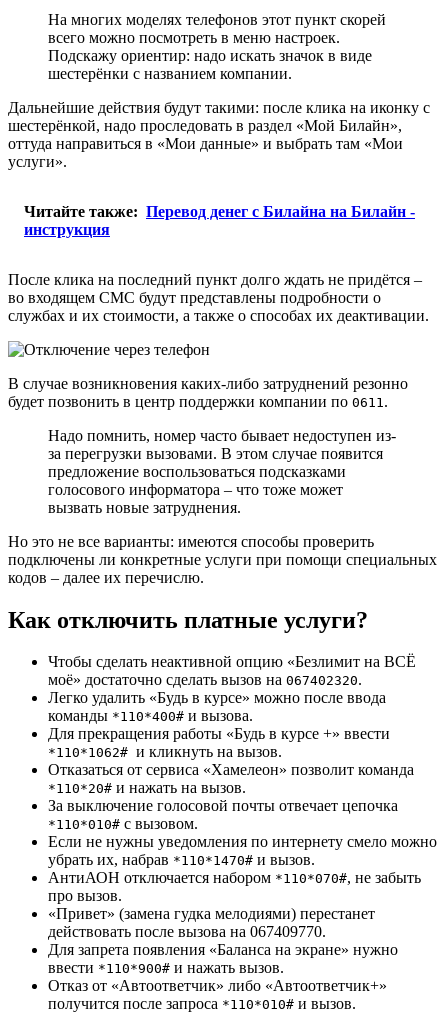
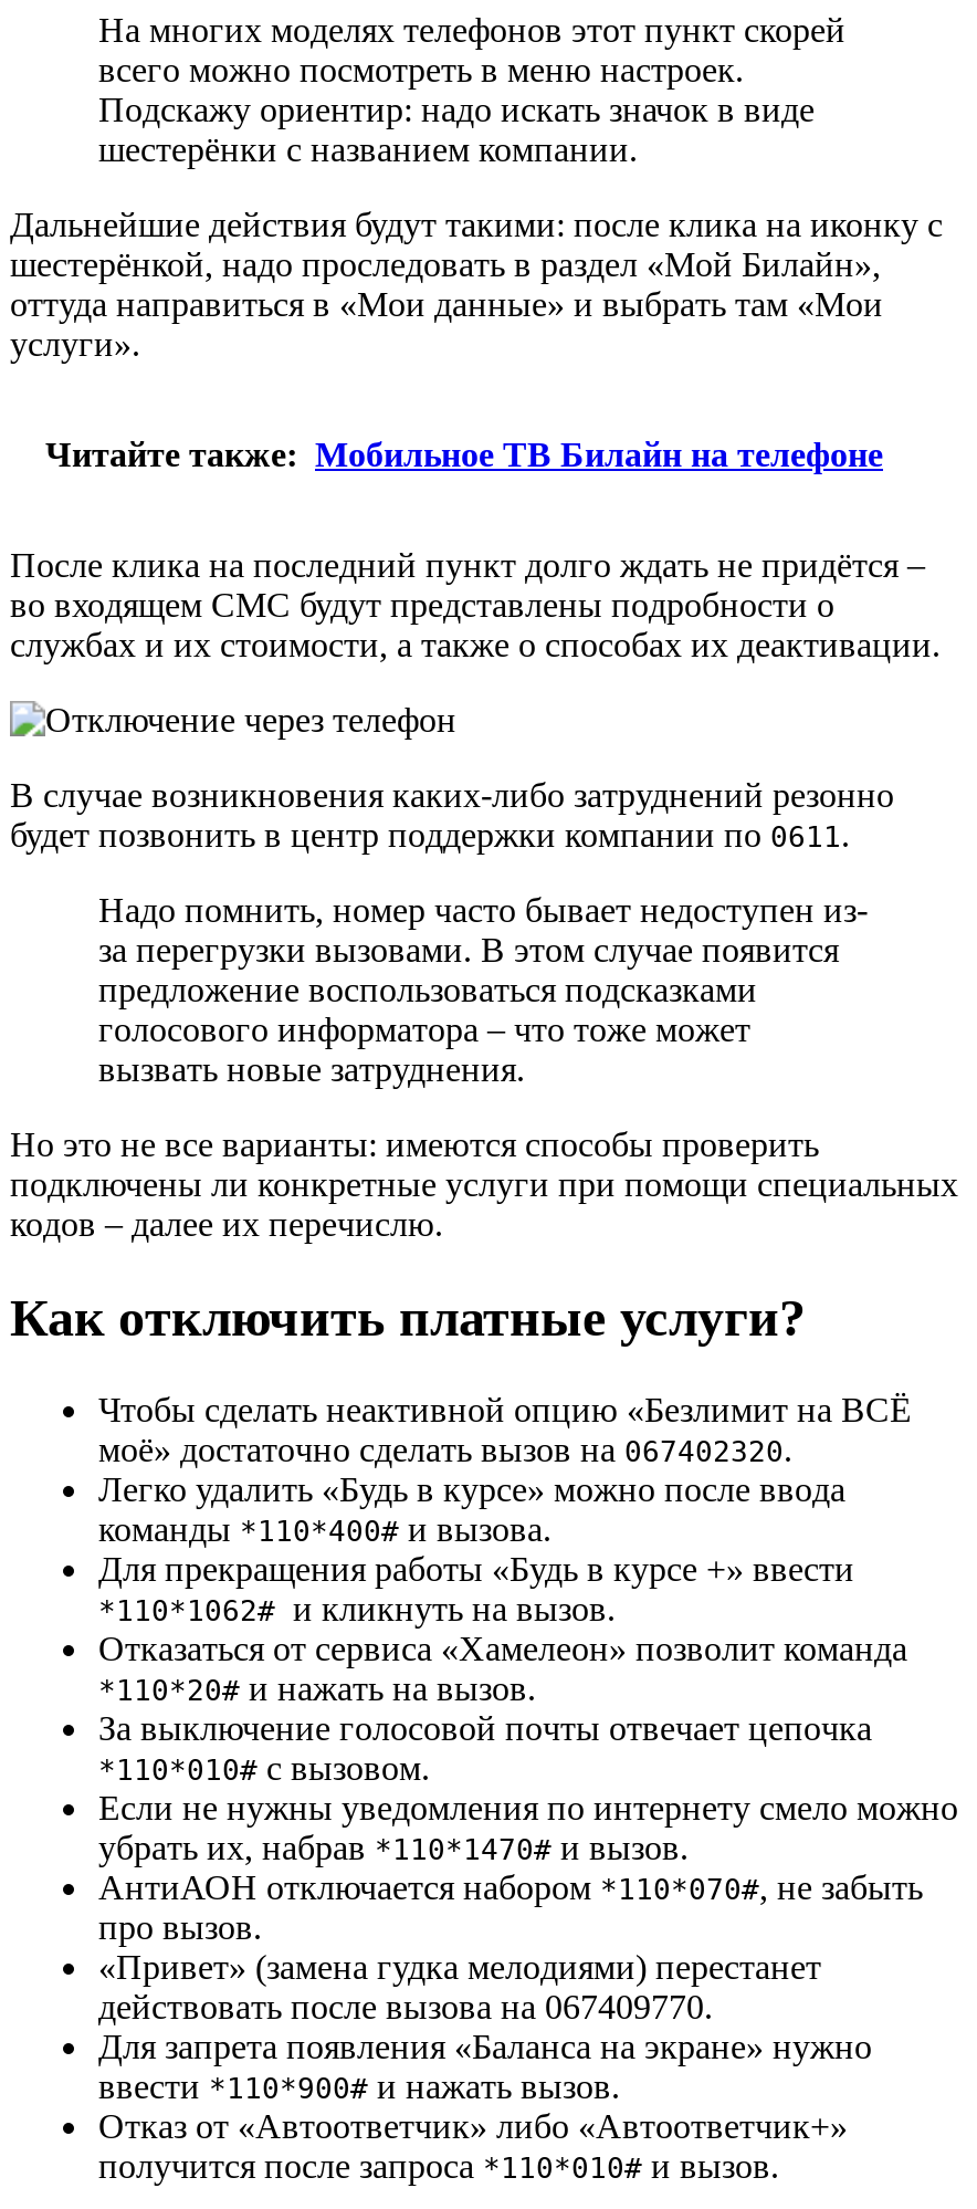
[24,203,415,238] Читайте также: Перевод денег с Билайна на Билайн - | инструкция -> [45,435,883,472] Читайте также: Мобильное ТВ Билайн на телефоне

